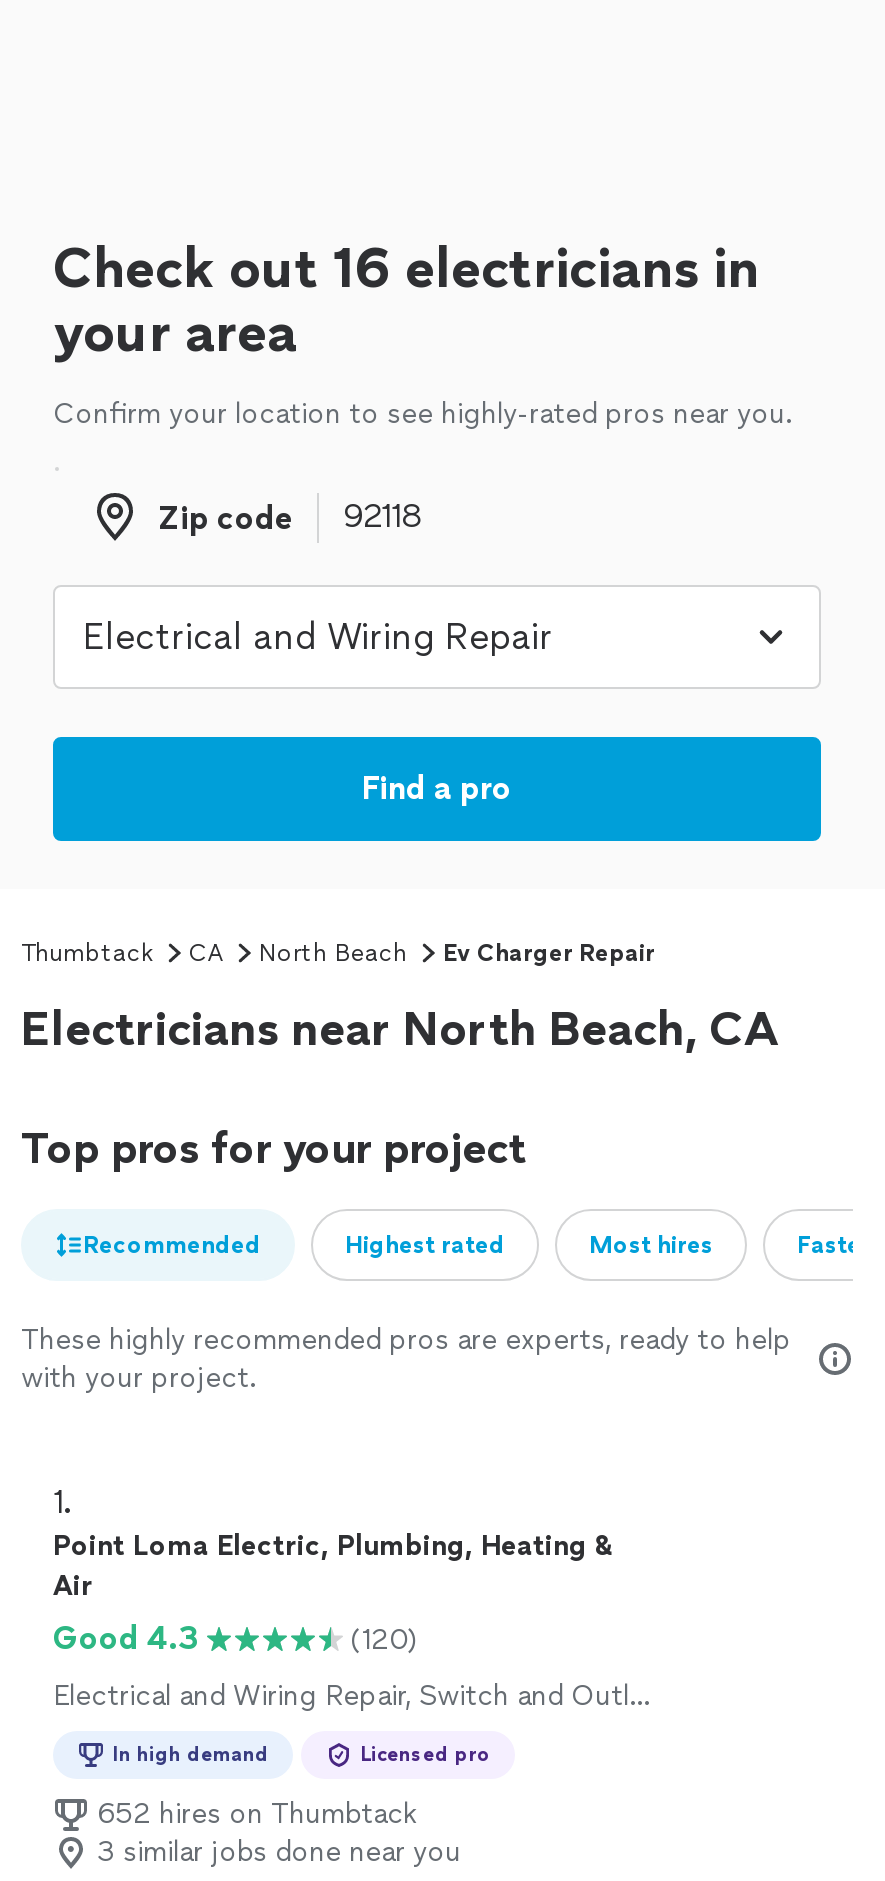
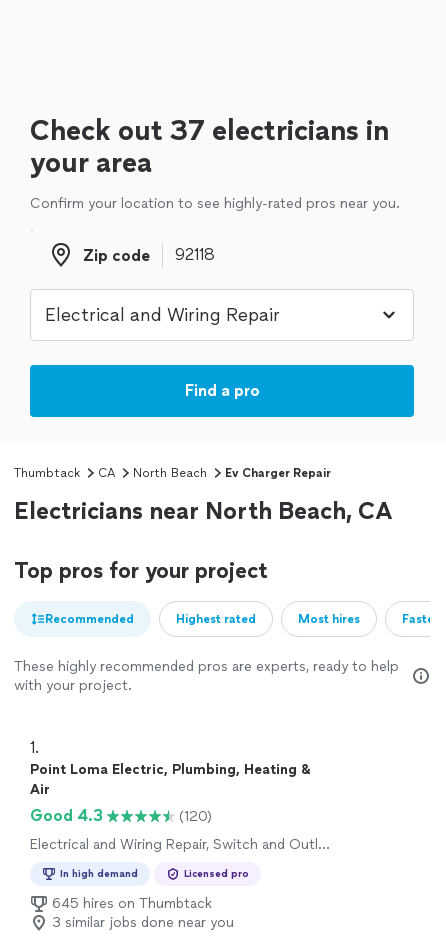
[53,233,759,301] Check out 16 electricians in -> [30,113,389,147] Check out 37 electricians in
[97,1797,417,1831] 652 hires on Thumbtack -> [52,895,212,912] 645 hires on Thumbtack

